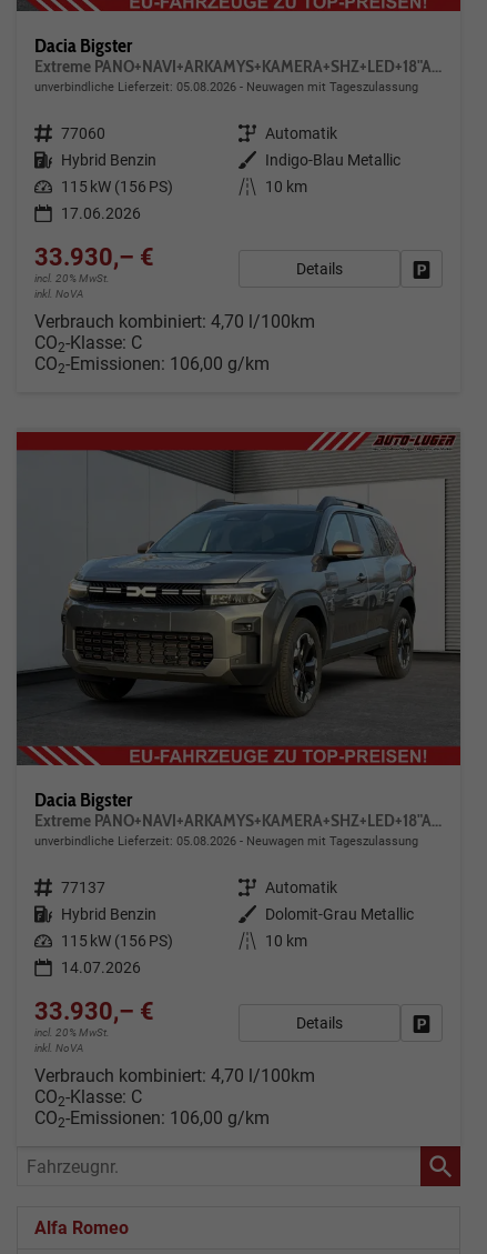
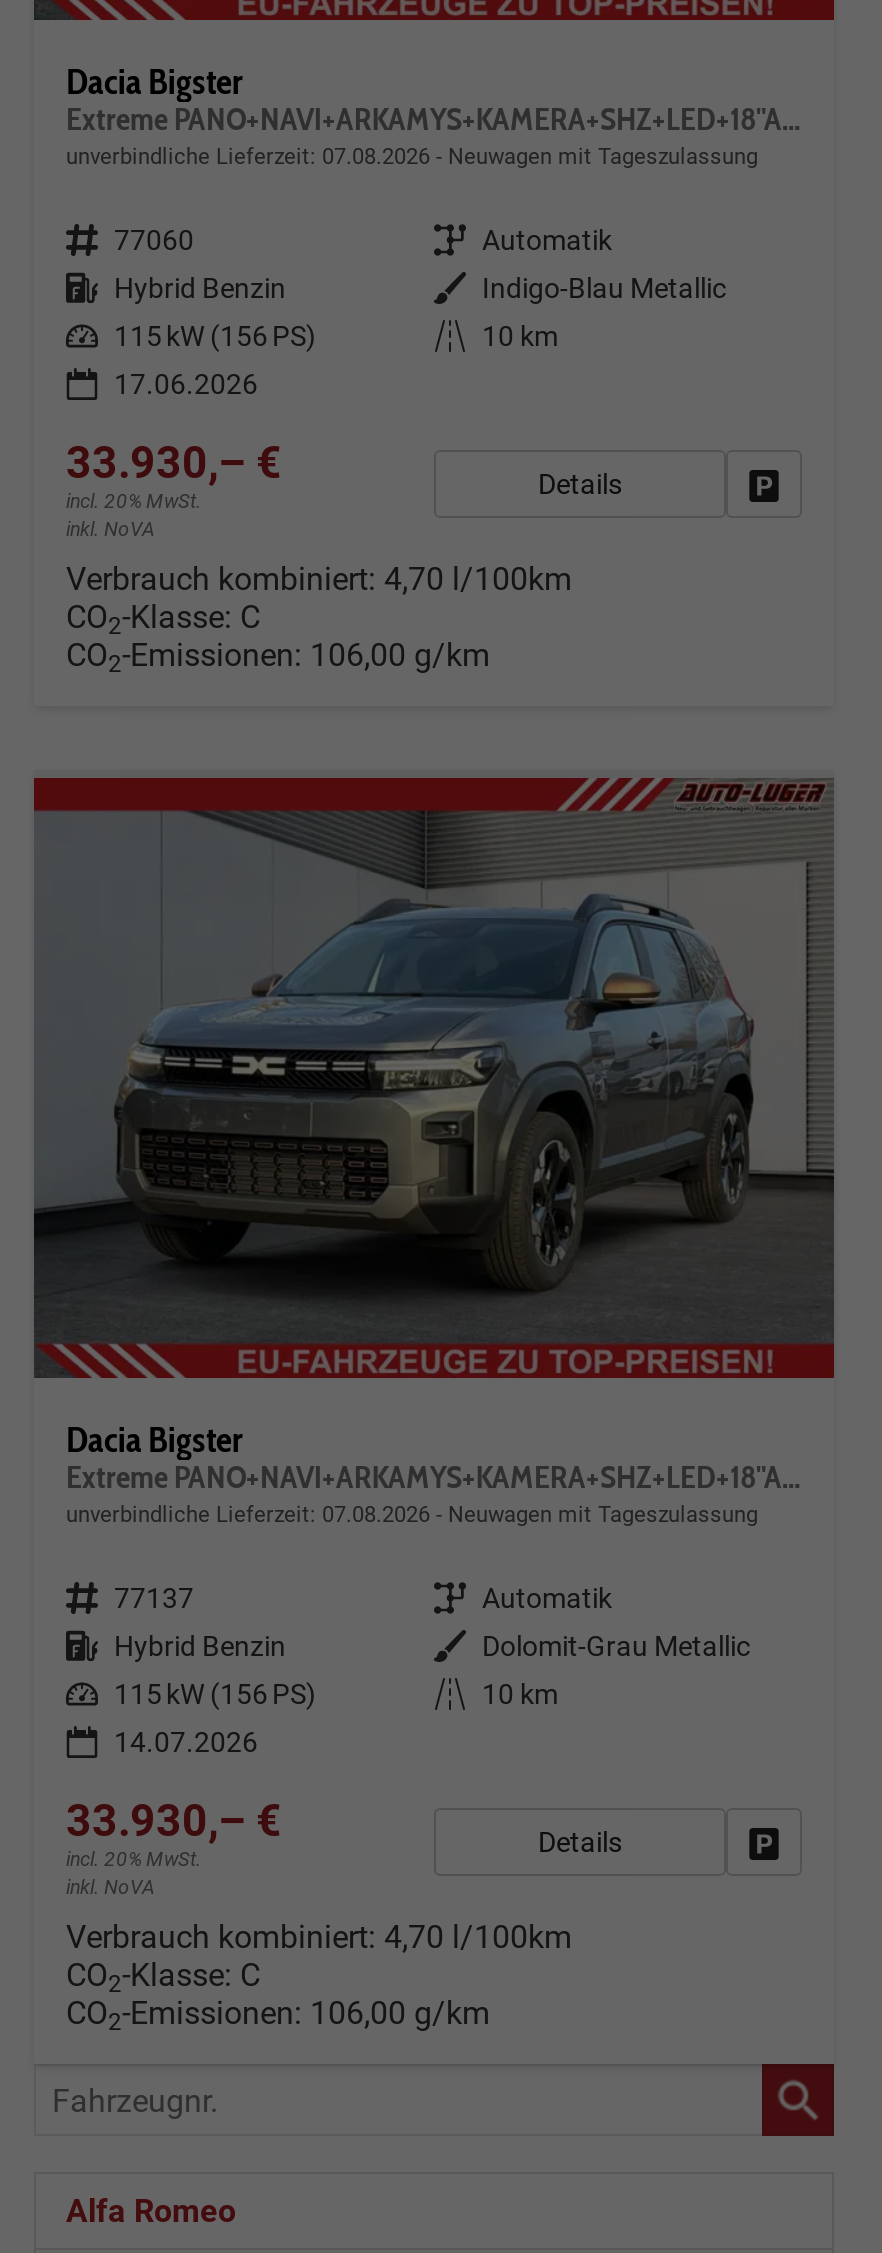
[34,80,418,95] unverbindliche Lieferzeit: 05.08.2026 Neuwagen mit Tageszulassung -> [66,145,758,171] unverbindliche Lieferzeit: 07.08.2026 Neuwagen mit Tageszulassung
[34,834,418,849] unverbindliche Lieferzeit: 05.08.2026 Neuwagen mit Tageszulassung -> [66,1503,758,1529] unverbindliche Lieferzeit: 07.08.2026 Neuwagen mit Tageszulassung

